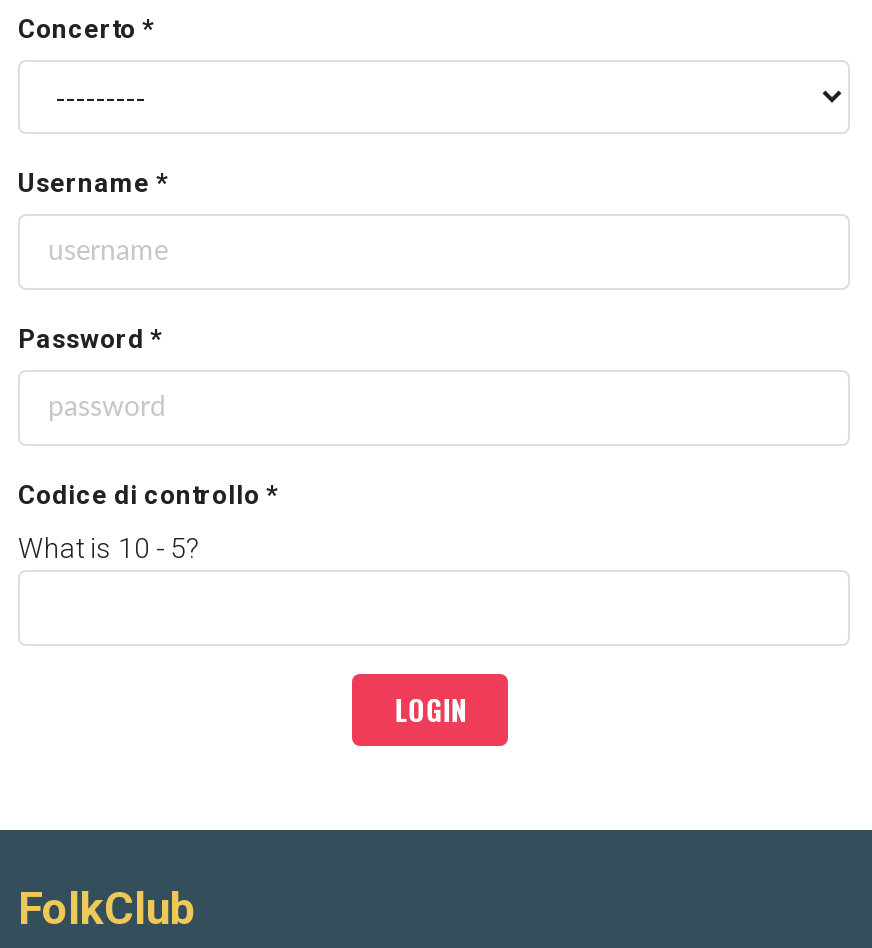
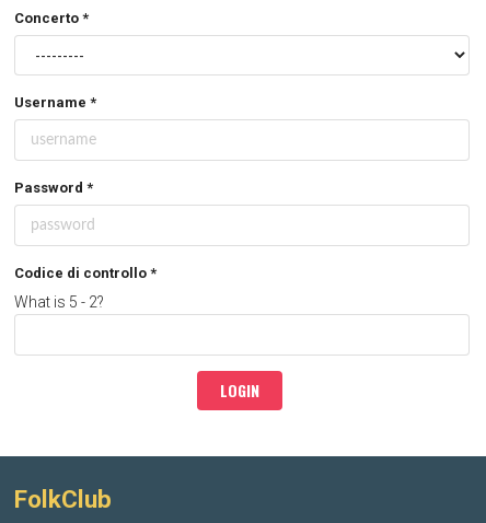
[18,533,198,565] What is 10 - 5? -> [14,294,104,311] What is 5 - 2?

